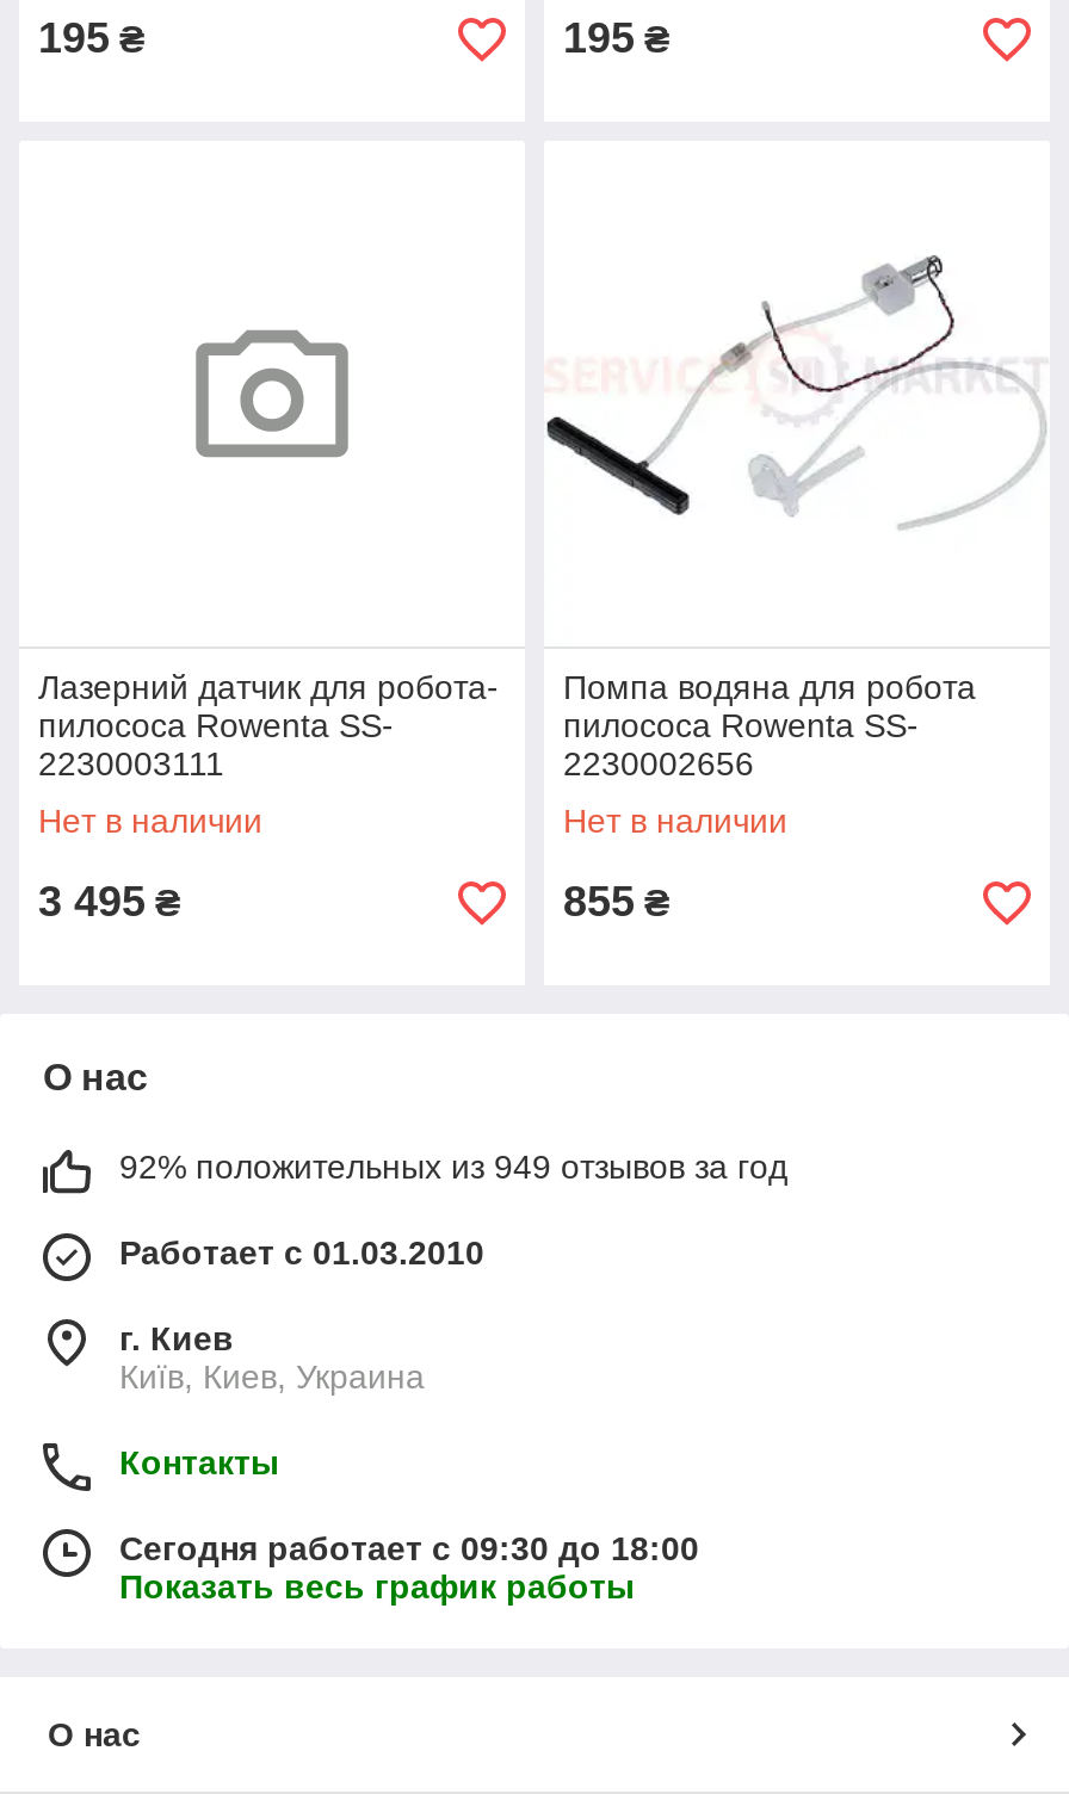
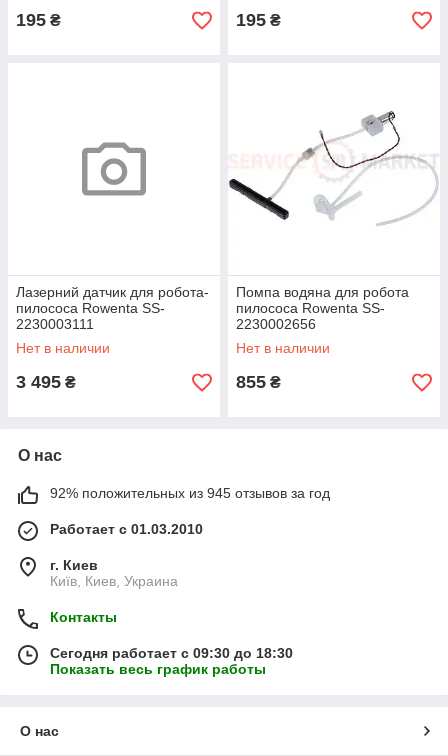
[119,1147,787,1186] 92% положительных из 949 отзывов за год -> [50,485,330,501] 92% положительных из 945 отзывов за год
[119,1529,699,1567] Сегодня работает с 09:30 до 18:00 -> [50,645,293,661] Сегодня работает с 09:30 до 18:30

